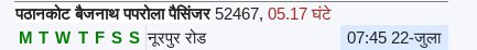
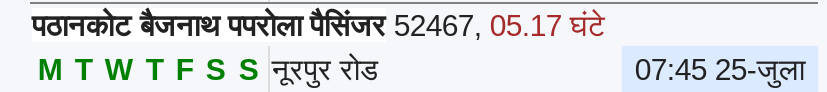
[347,28,441,47] 07:45 22-जुला -> [635,52,805,86] 07:45 25-जुला

